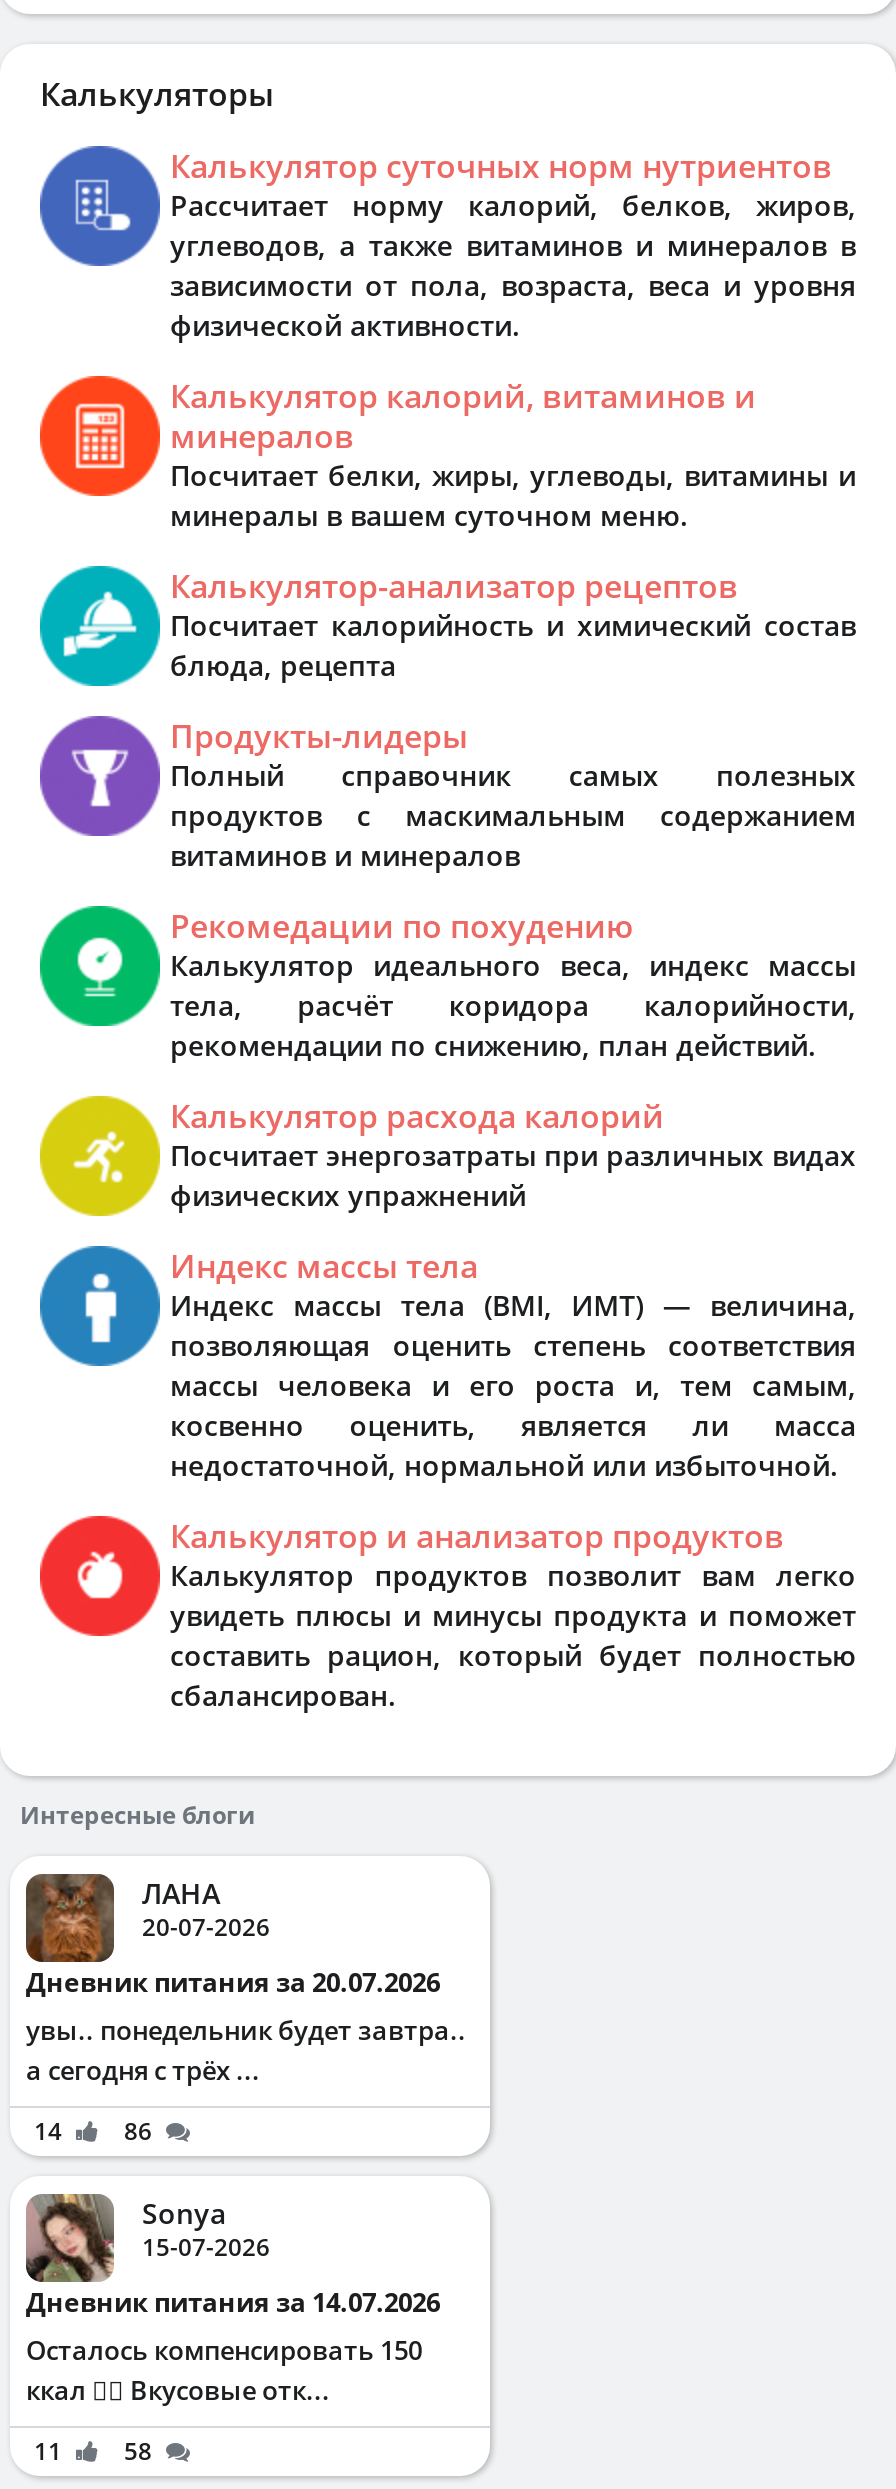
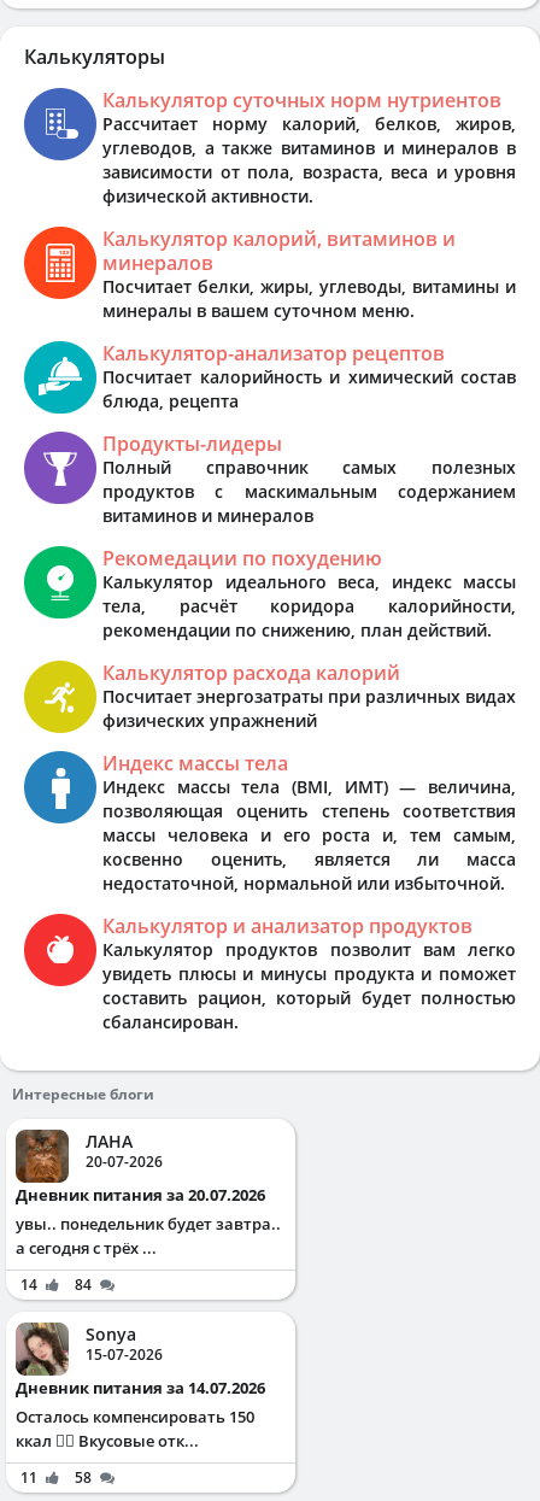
[34,2114,152,2148] 14 86 -> [20,1274,92,1295] 14 84

